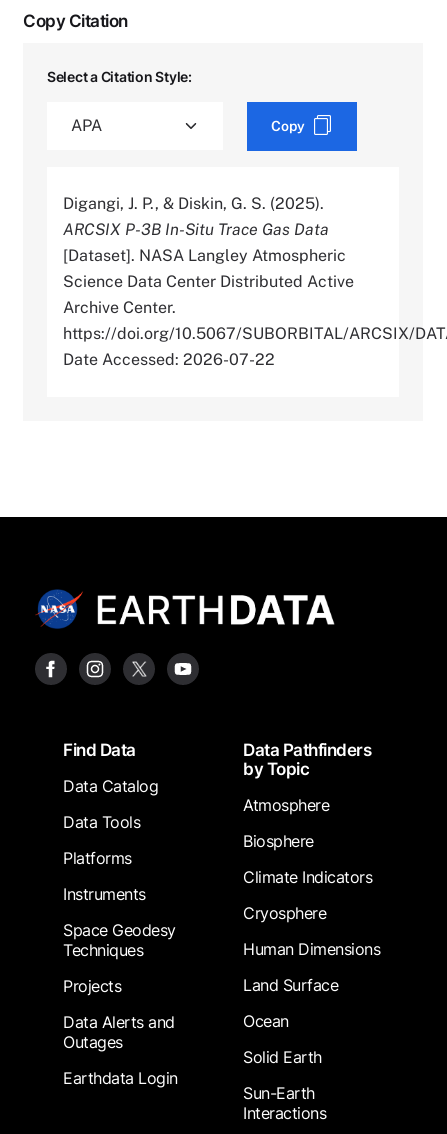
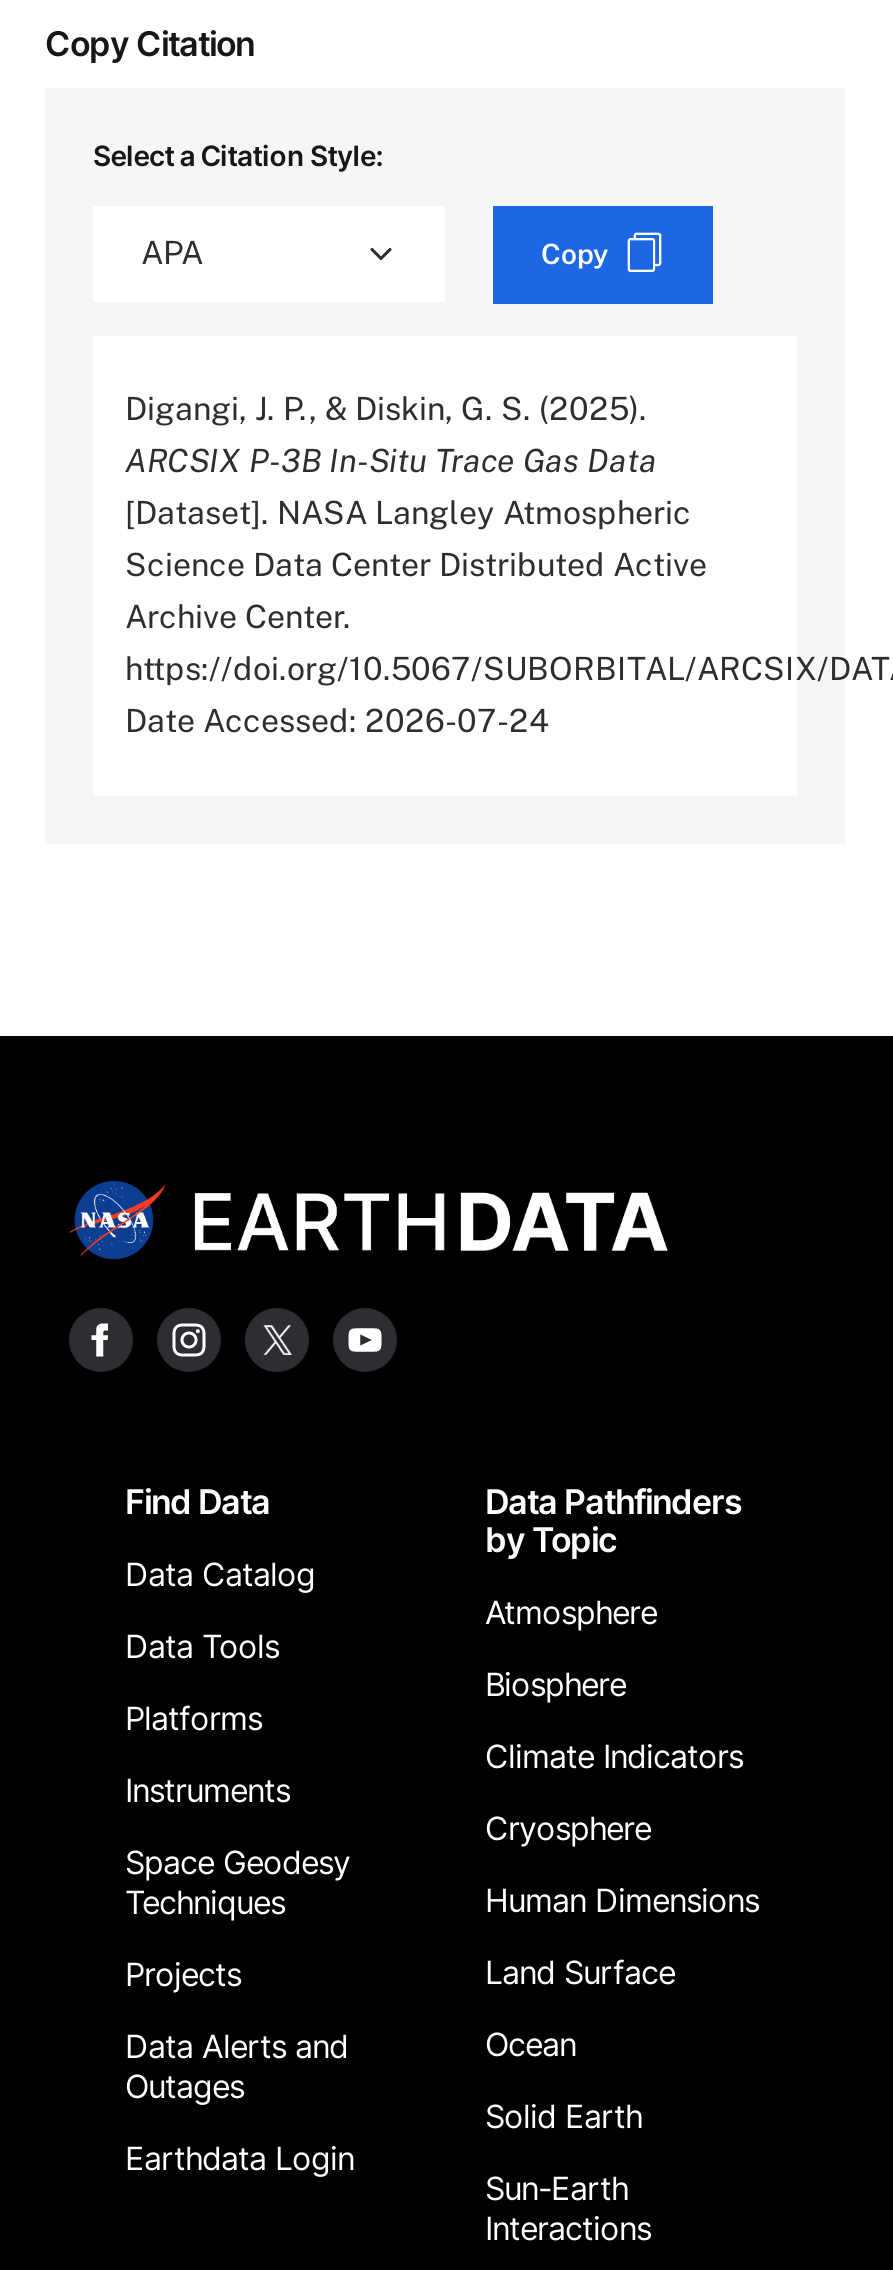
[63,350,275,369] Date Accessed: 2026-07-22 -> [125,702,549,740] Date Accessed: 2026-07-24

